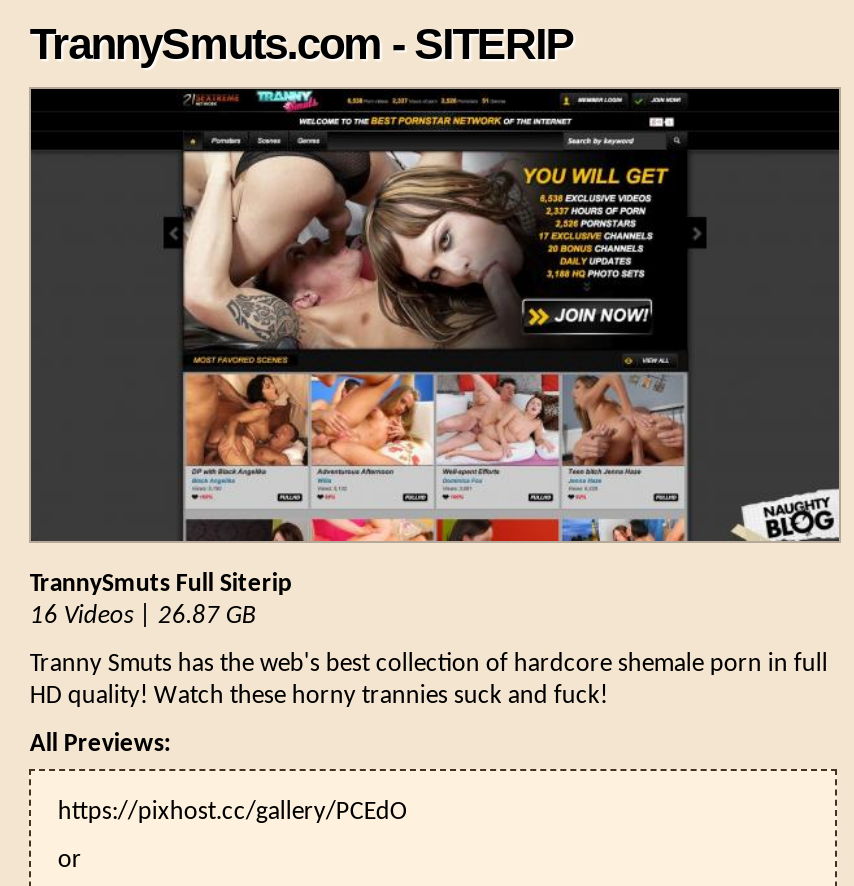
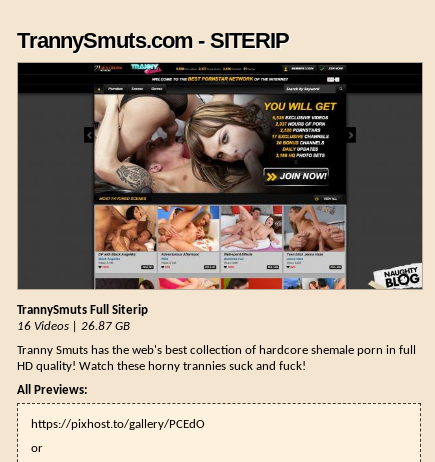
[58,798,408,824] https://pixhost.cc/gallery/PCEdO -> [31,418,205,431] https://pixhost.to/gallery/PCEdO

